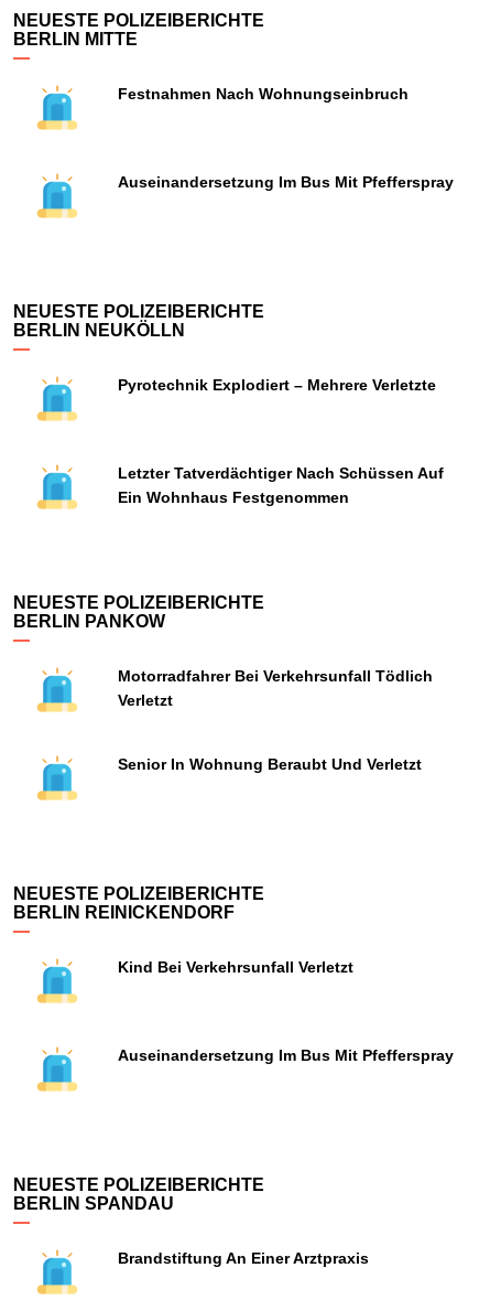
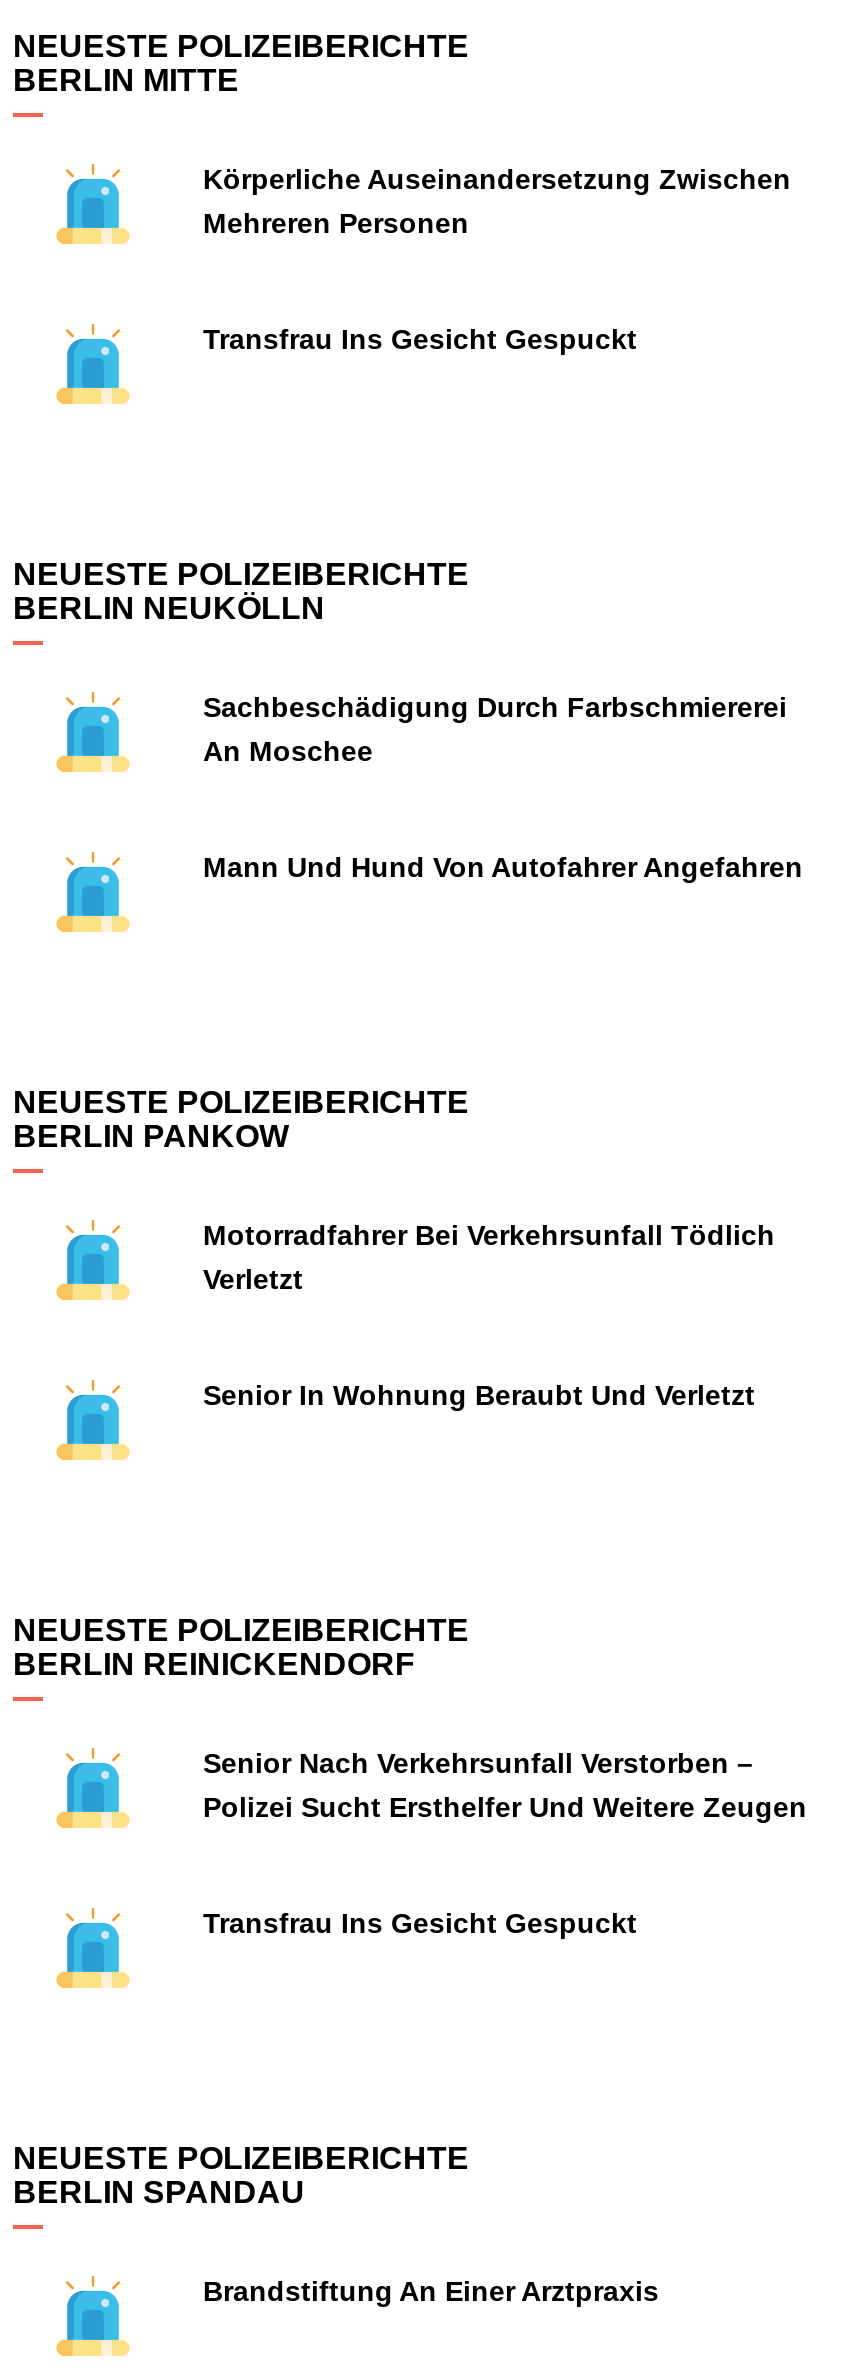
[118,85,409,103] Festnahmen Nach Wohnungseinbruch -> [203,163,791,239] Körperliche Auseinandersetzung Zwischen | Mehreren Personen
[118,173,454,191] Auseinandersetzung Im Bus Mit Pfefferspray -> [203,323,637,355] Transfrau Ins Gesicht Gespuckt
[118,376,436,394] Pyrotechnik Explodiert – Mehrere Verletzte -> [203,691,787,767] Sachbeschädigung Durch Farbschmiererei | An Moschee
[118,464,444,506] Letzter Tatverdächtiger Nach Schüssen Auf | Ein Wohnhaus Festgenommen -> [203,851,803,883] Mann Und Hund Von Autofahrer Angefahren
[118,958,353,976] Kind Bei Verkehrsunfall Verletzt -> [203,1747,807,1823] Senior Nach Verkehrsunfall Verstorben – | Polizei Sucht Ersthelfer Und Weitere Zeugen
[118,1046,454,1064] Auseinandersetzung Im Bus Mit Pfefferspray -> [203,1907,637,1939] Transfrau Ins Gesicht Gespuckt

